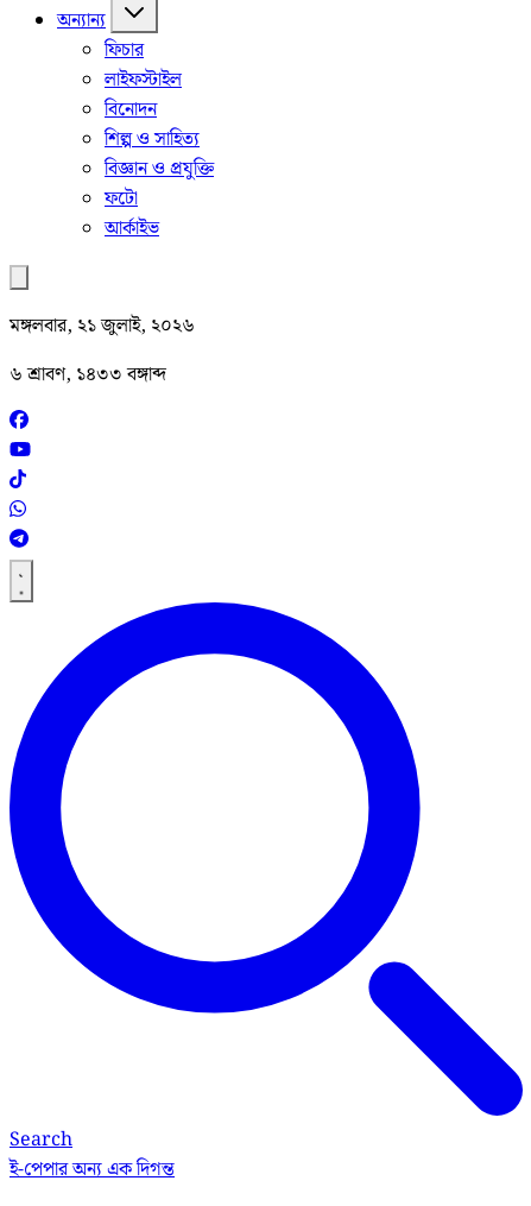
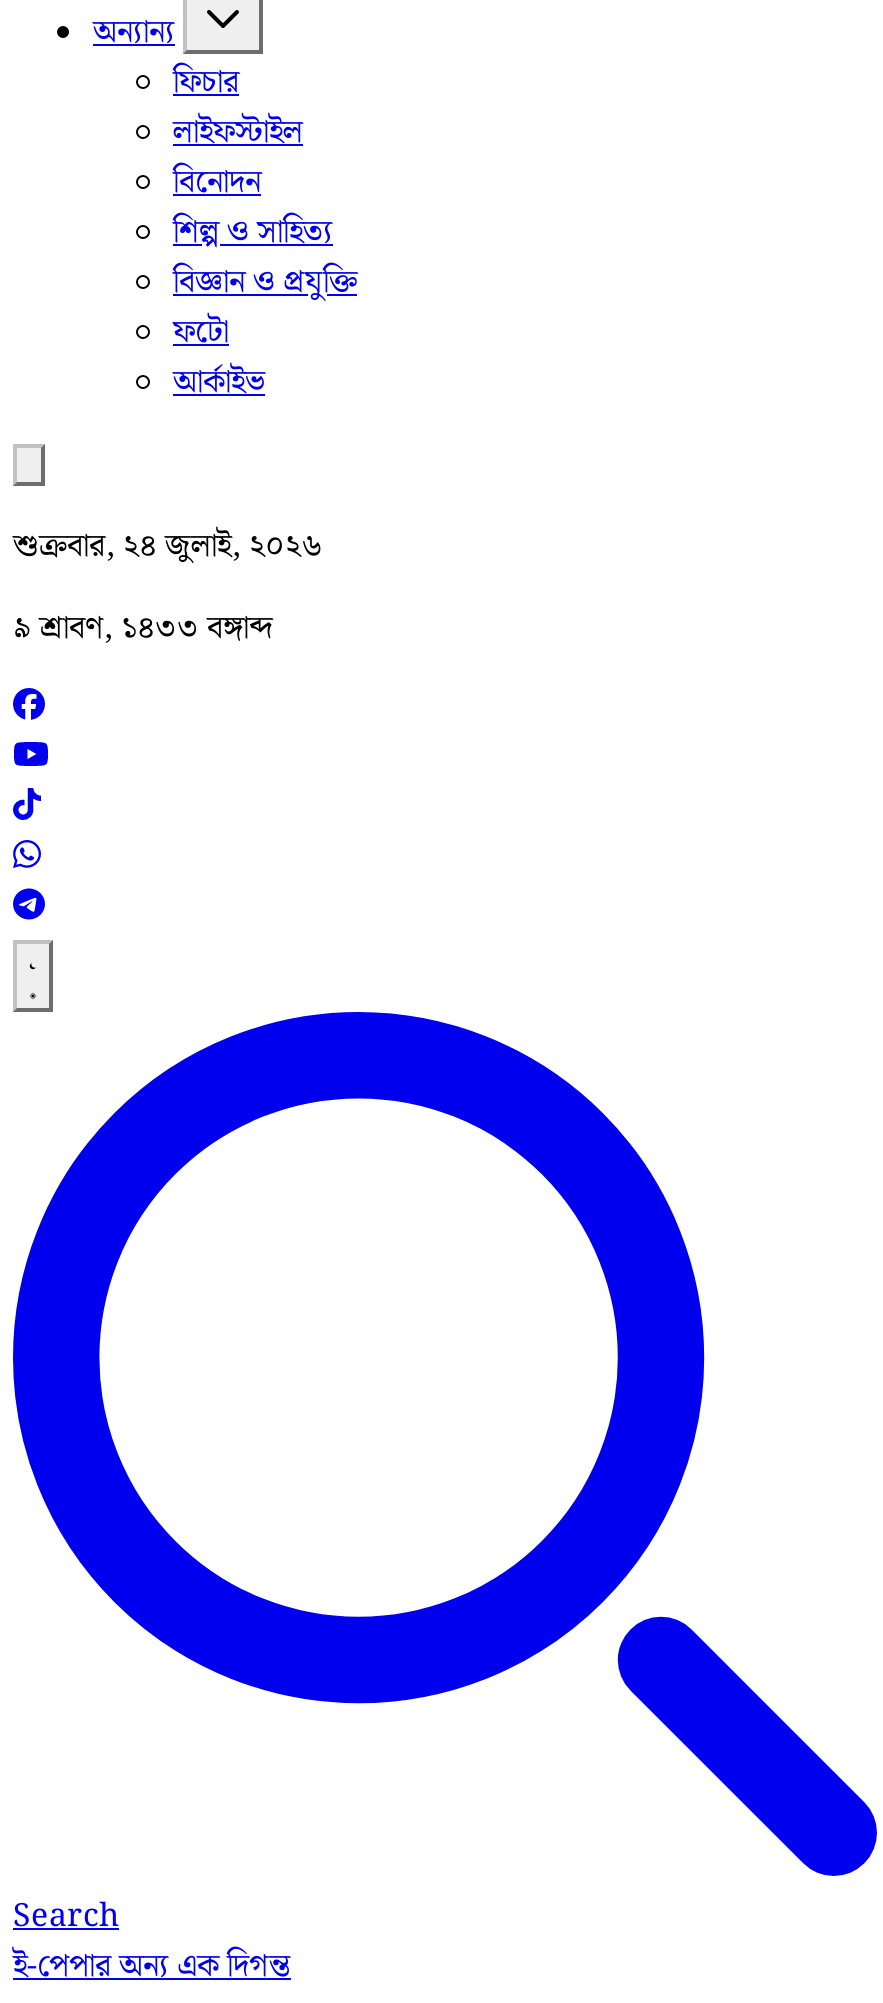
[10,311,195,341] মঙ্গলবার, ২১ জুলাই, ২০২৬ -> [13,522,323,572] শুক্রবার, ২৪ জুলাই, ২০২৬
[10,360,166,390] ৬ শ্রাবণ, ১৪৩৩ বঙ্গাব্দ -> [13,604,273,654] ৯ শ্রাবণ, ১৪৩৩ বঙ্গাব্দ

